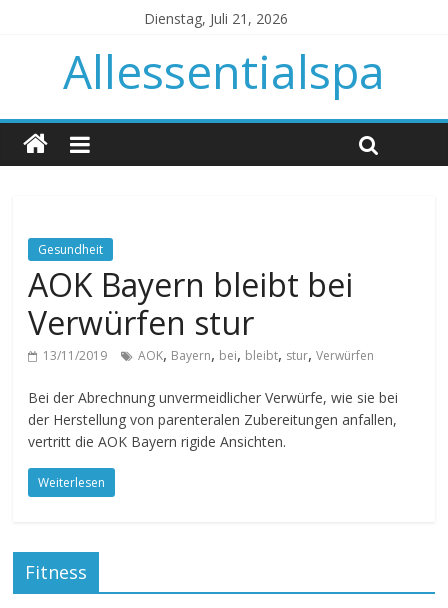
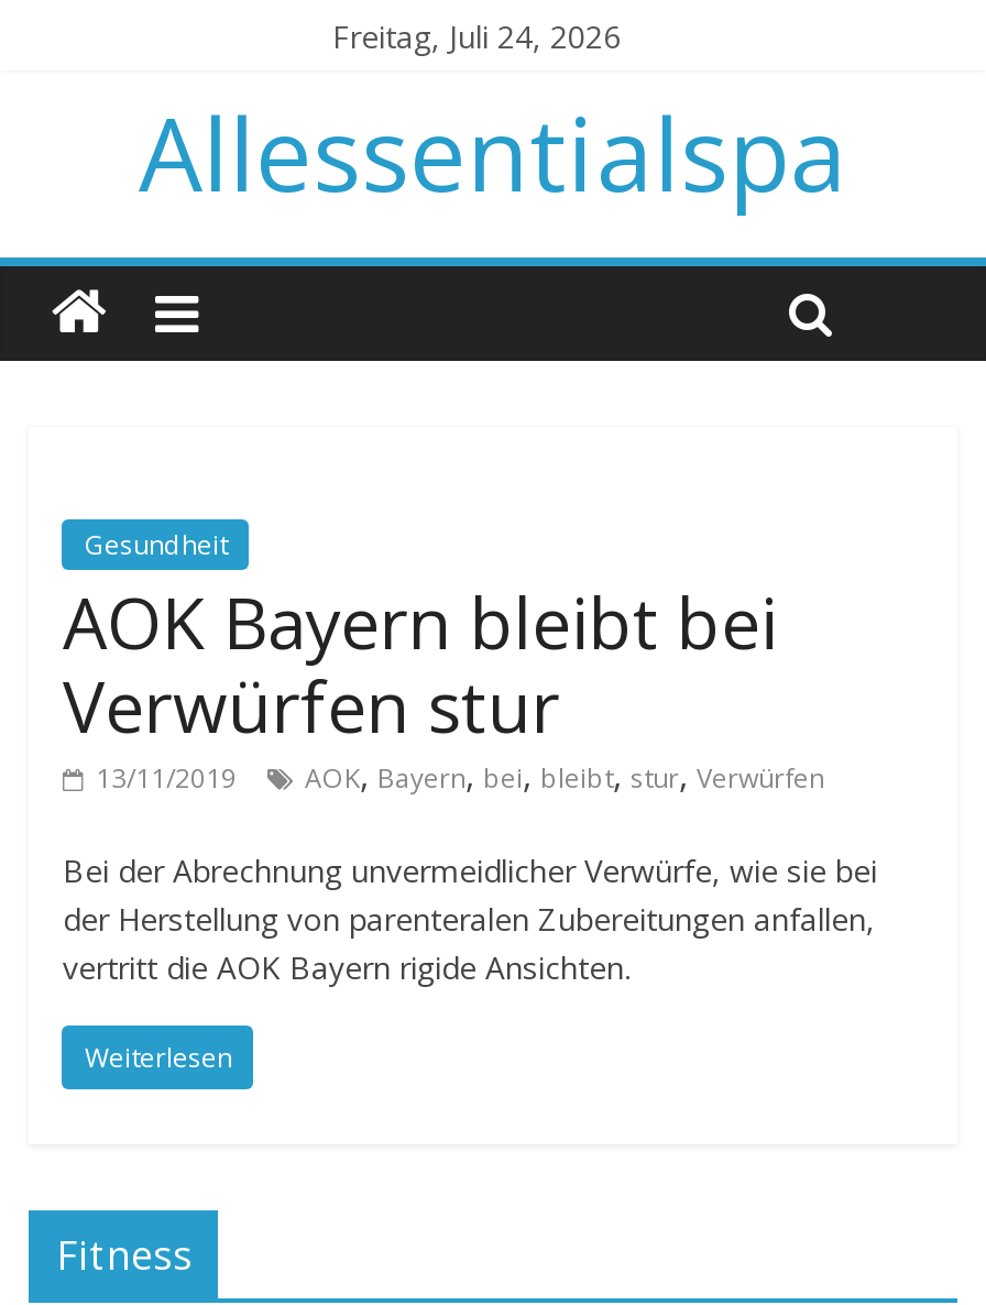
[144,9,288,28] Dienstag, Juli 21, 2026 -> [332,15,621,57] Freitag, Juli 24, 2026

